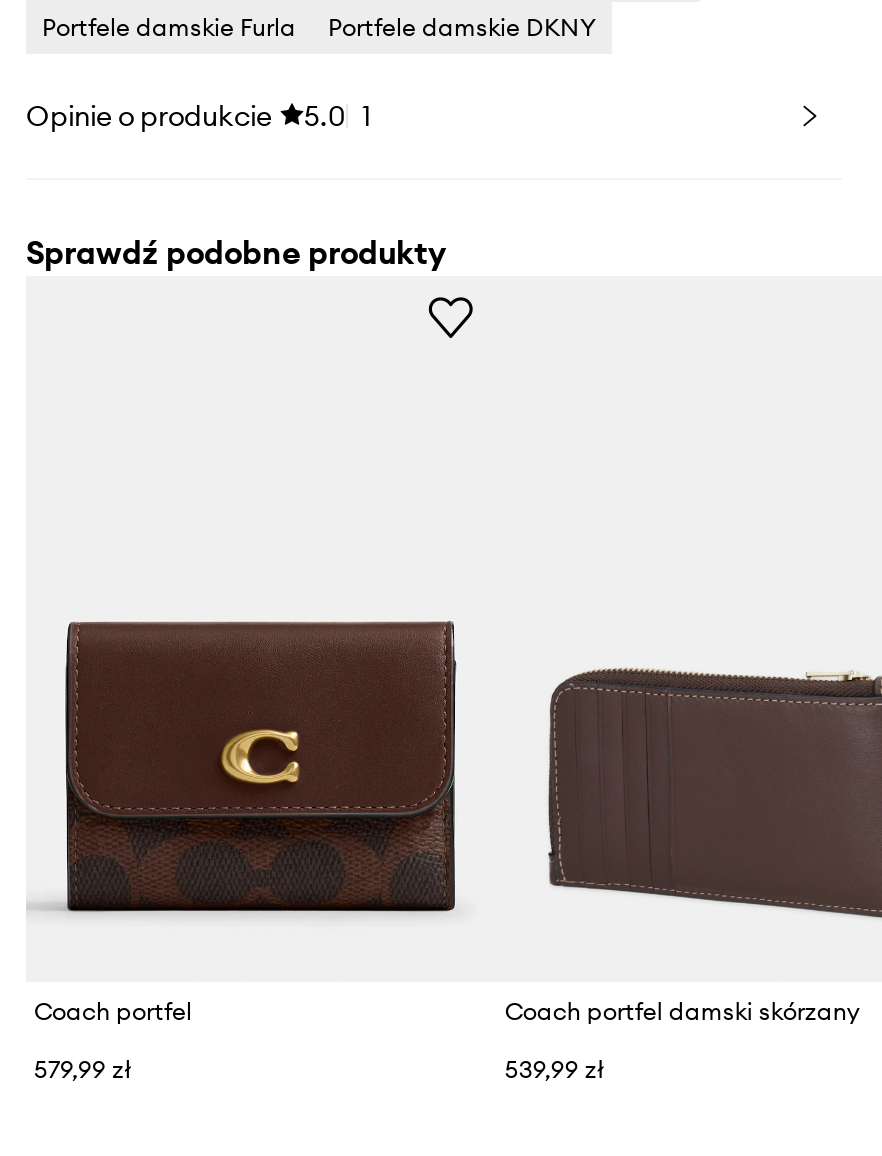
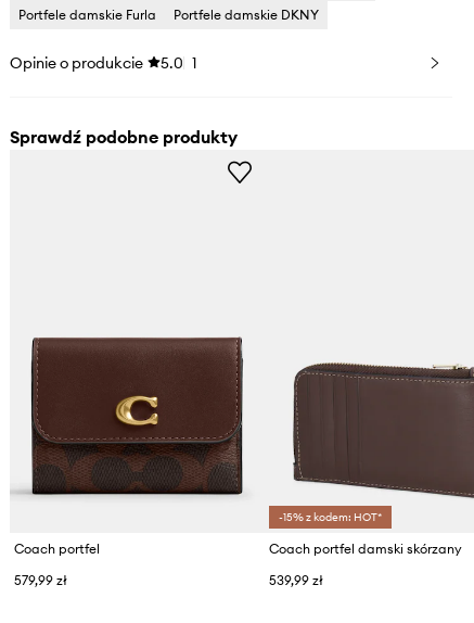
none -> [279,510,382,524] -15% z kodem: HOT*

